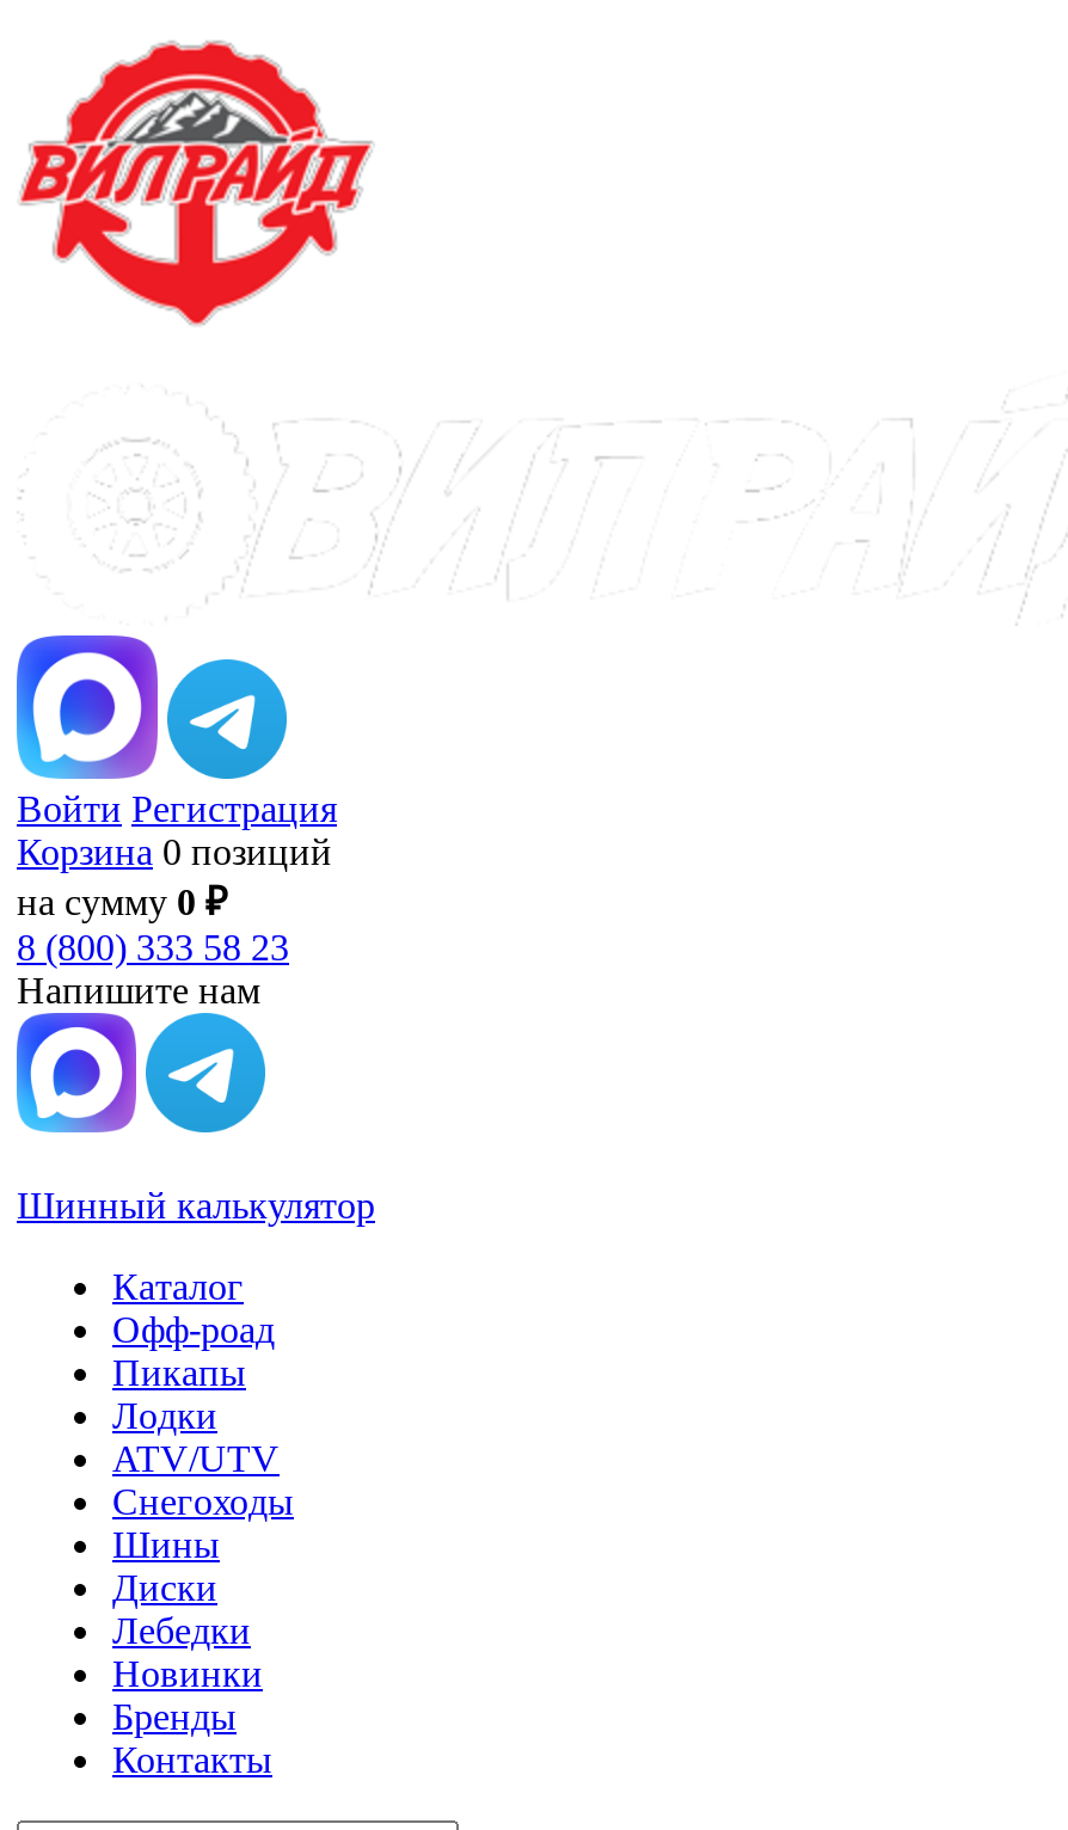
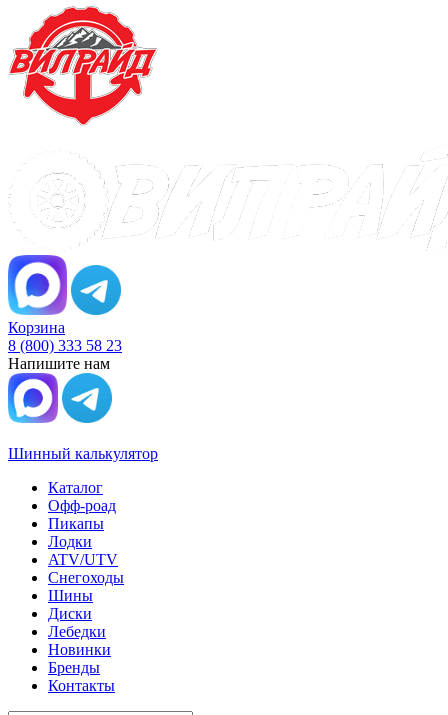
[17,788,337,922] Войти Регистрация | Корзина 0 позиций | на сумму 0 ₽ -> [8,319,65,336] Корзина

